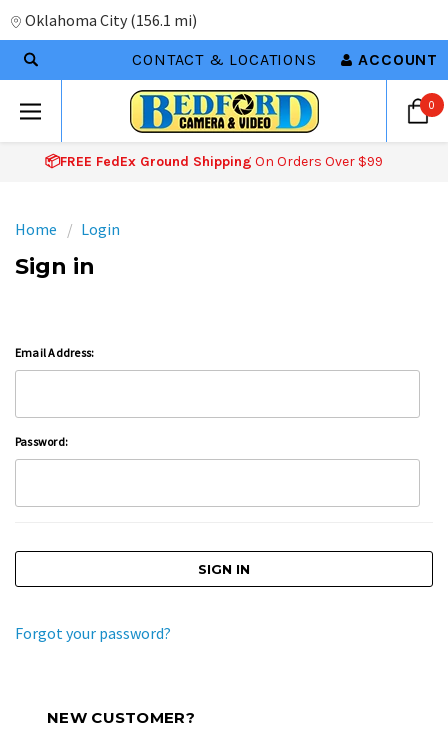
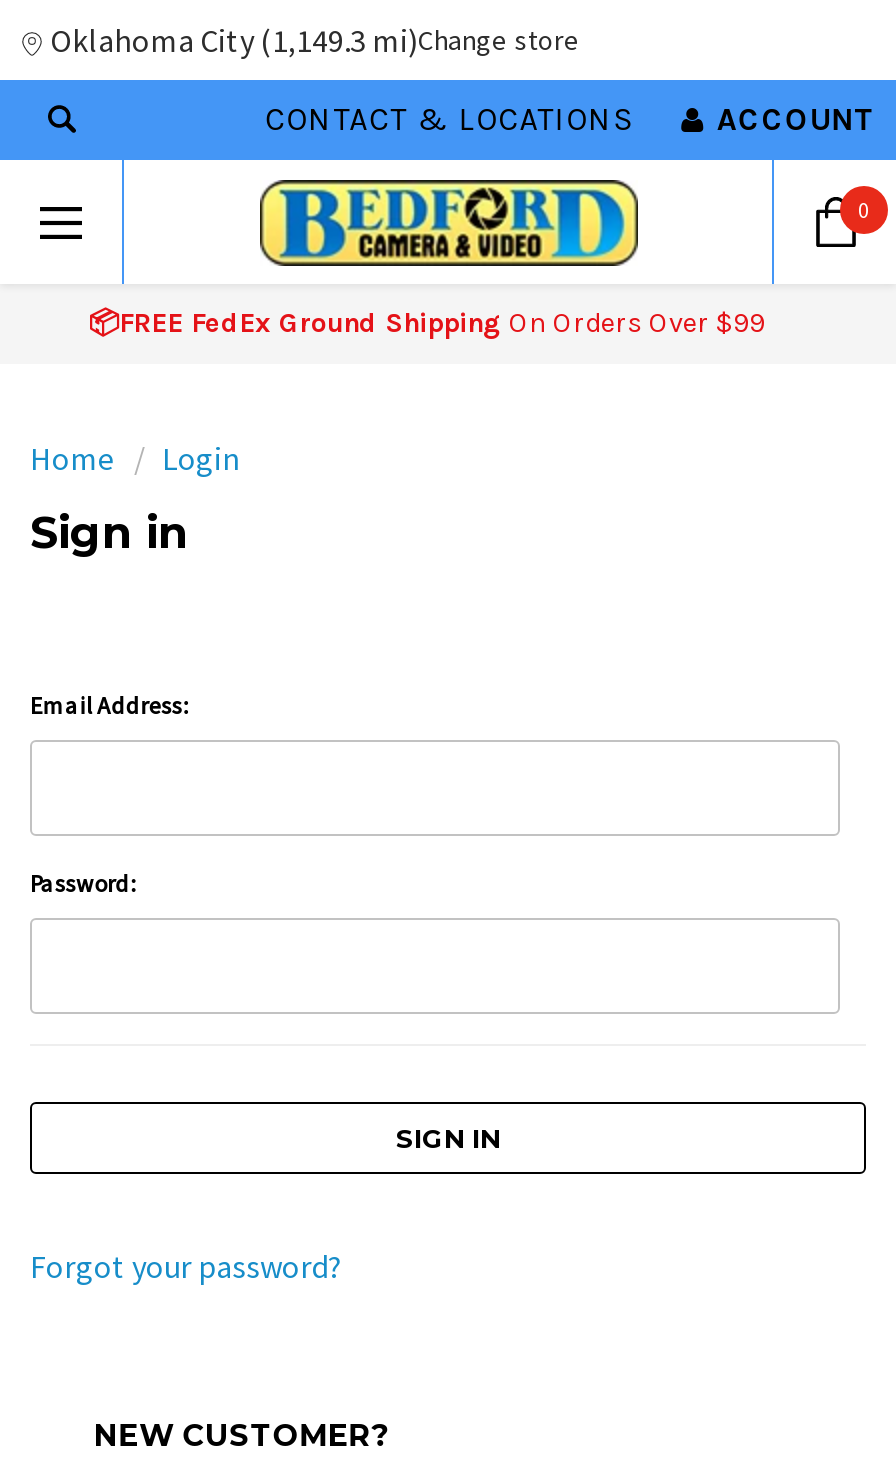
[25,10,197,30] Oklahoma City (156.1 mi) -> [50,20,580,60] Oklahoma City (1,149.3 mi)Change store

